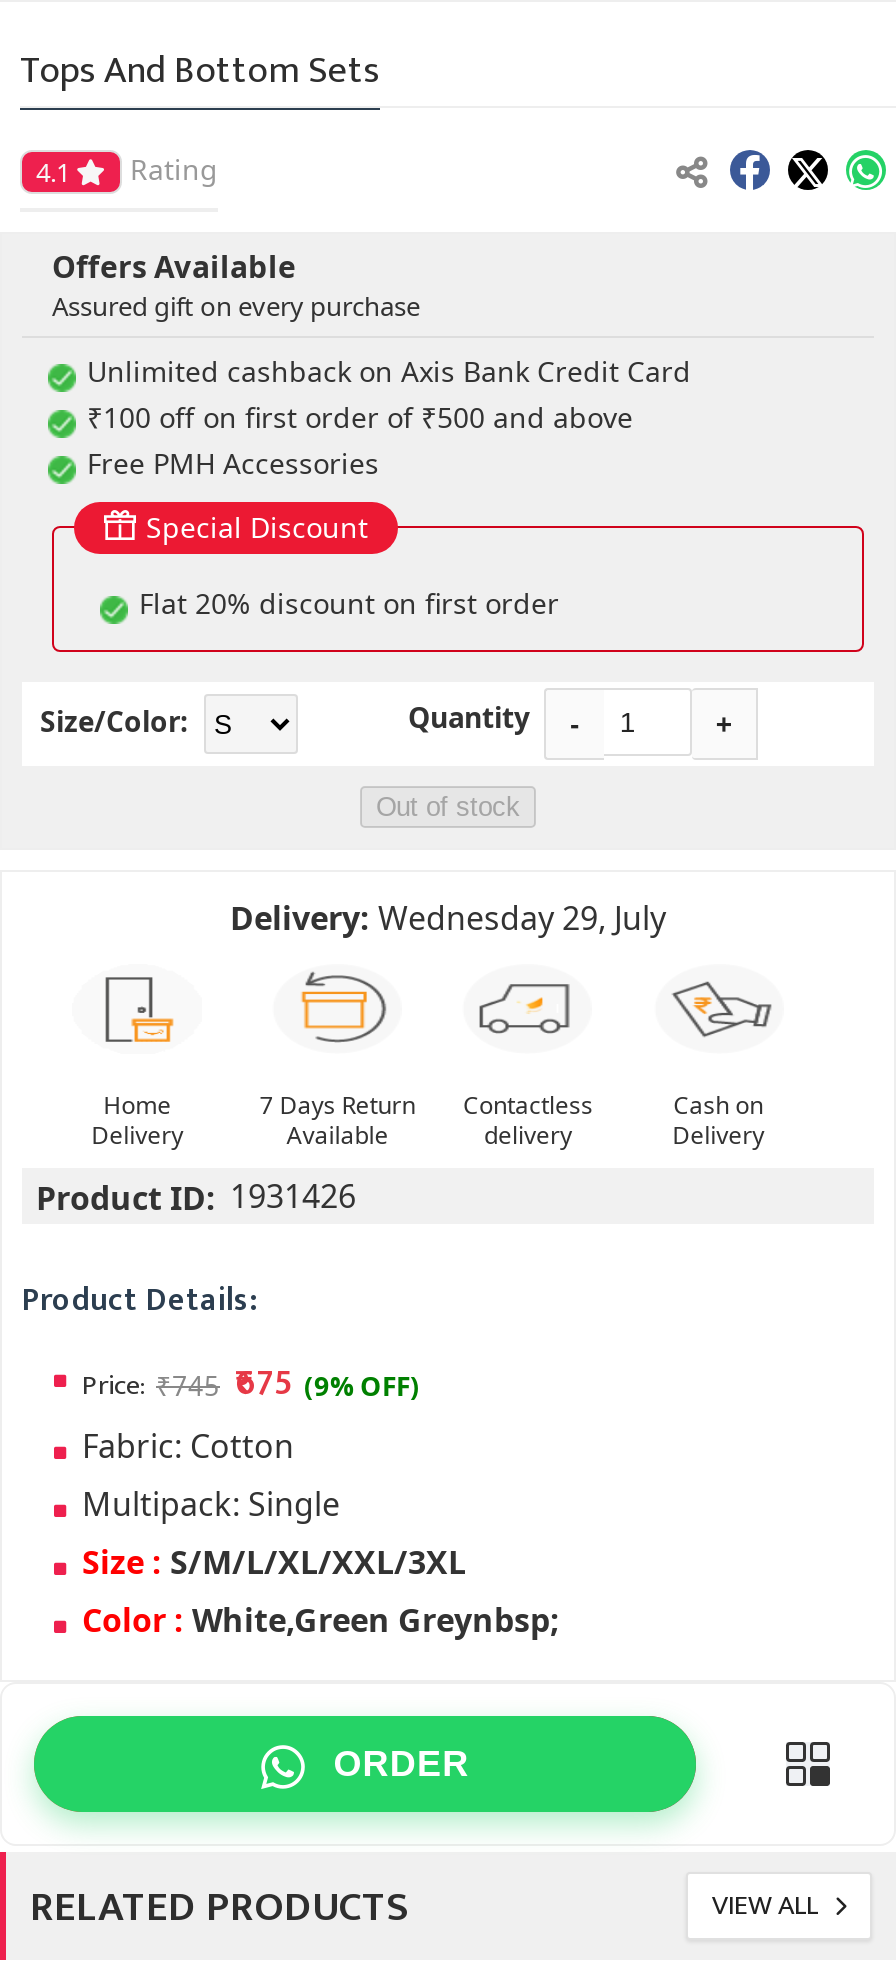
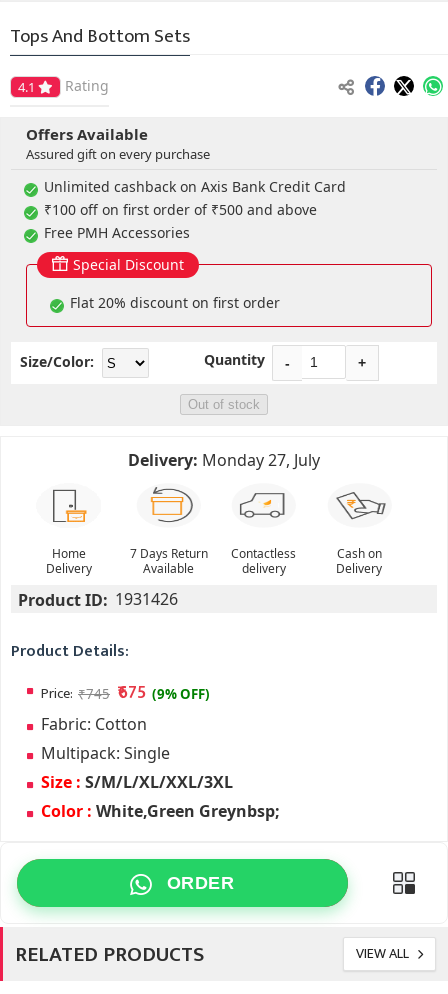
[230,896,666,940] Delivery: Wednesday 29, July -> [128,449,320,471] Delivery: Monday 27, July

